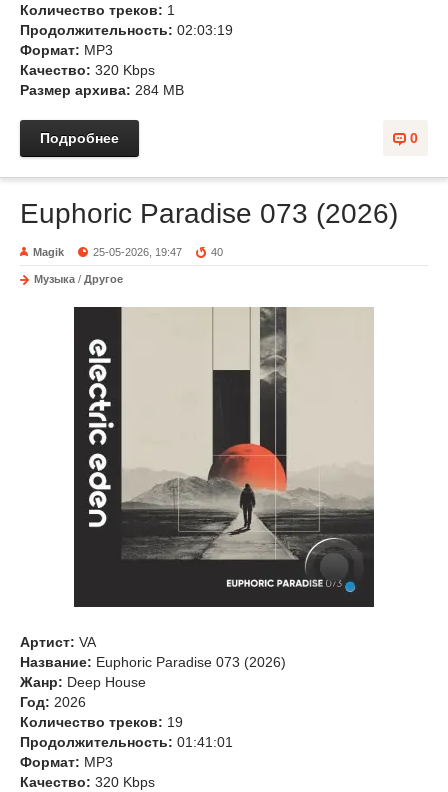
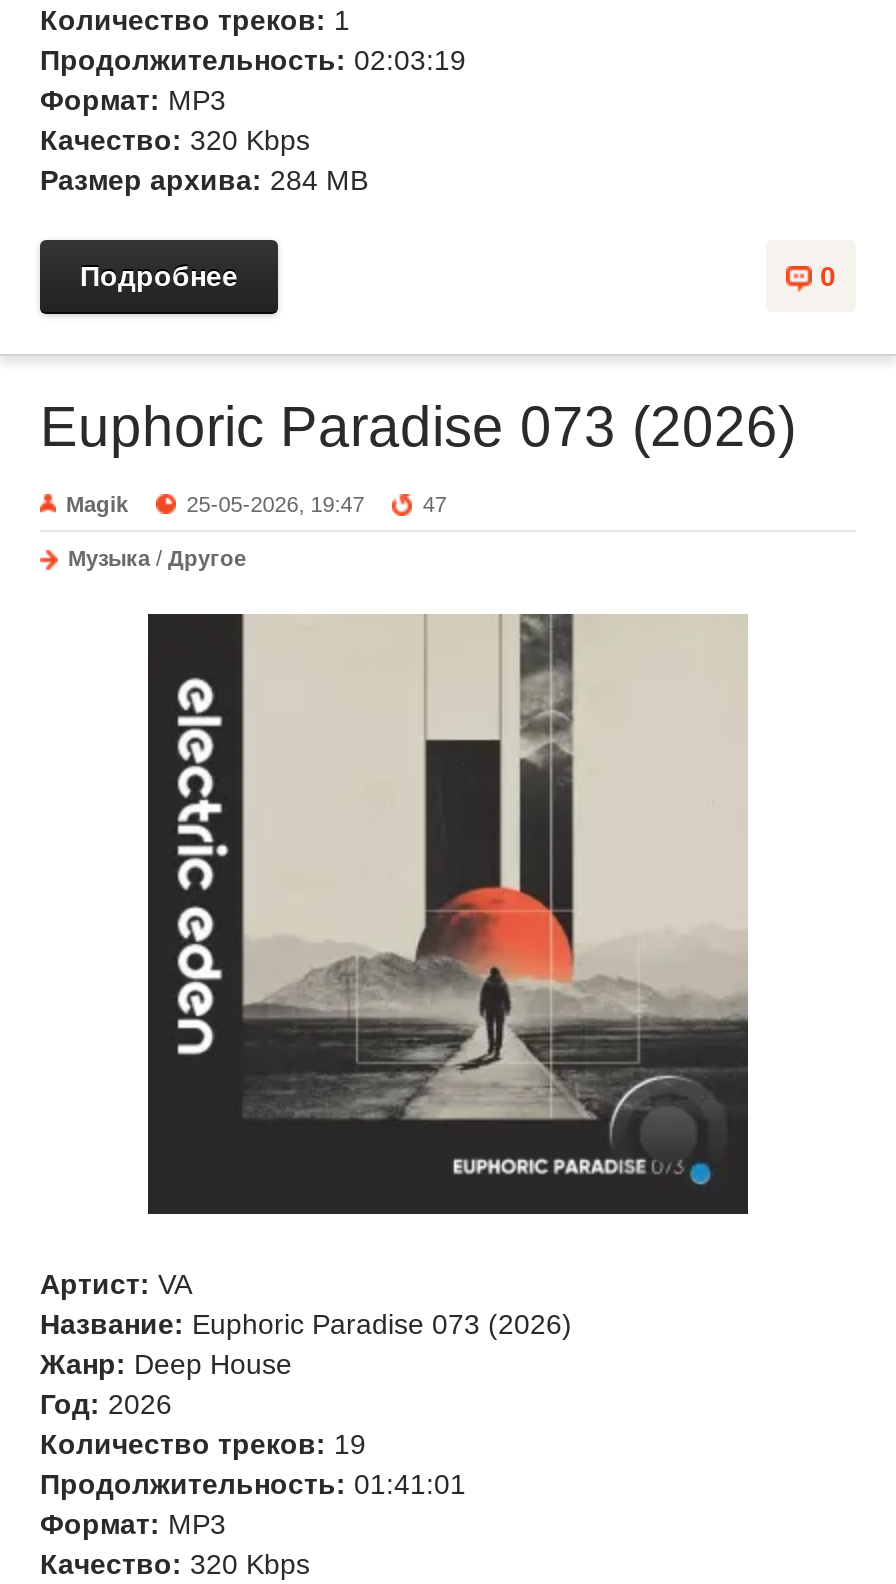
[211,246,223,258] 40 -> [423,492,447,516] 47

